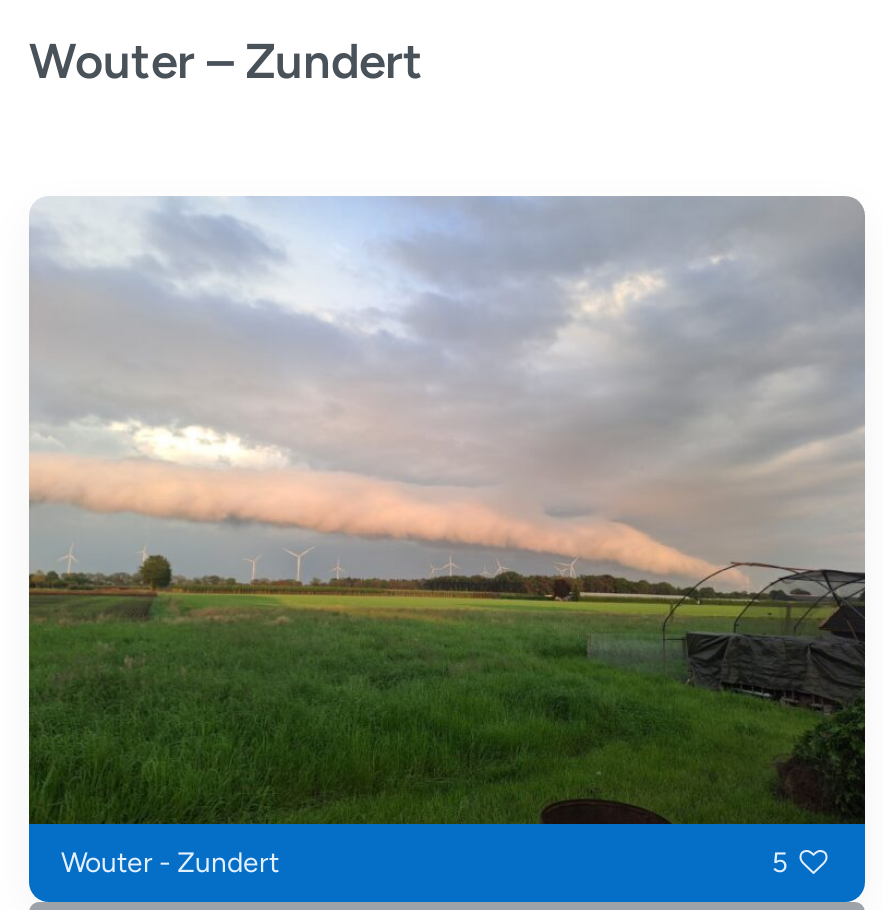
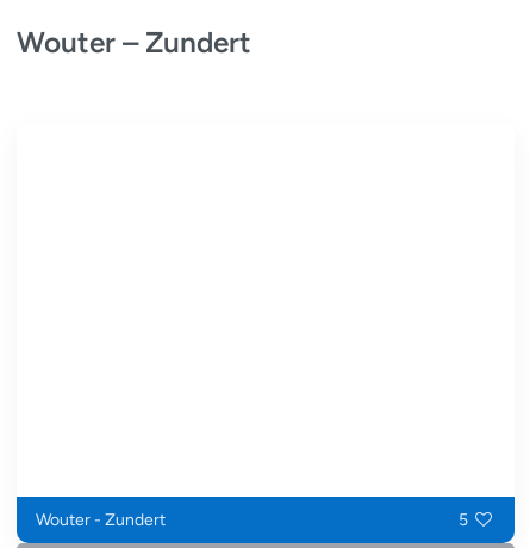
[27,196,867,826] [image] -> none

